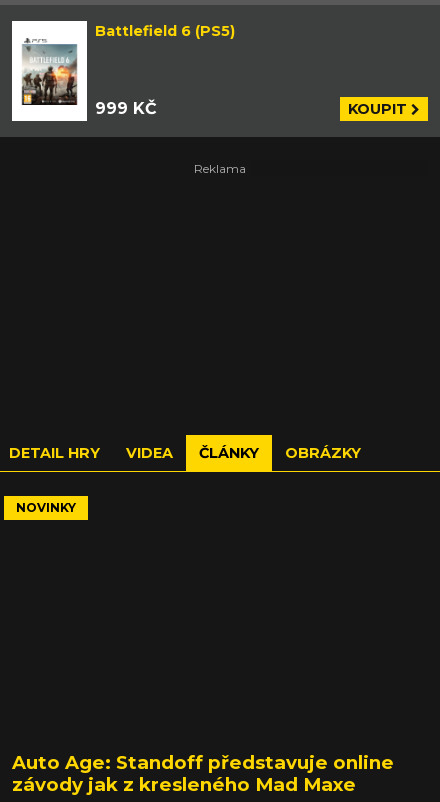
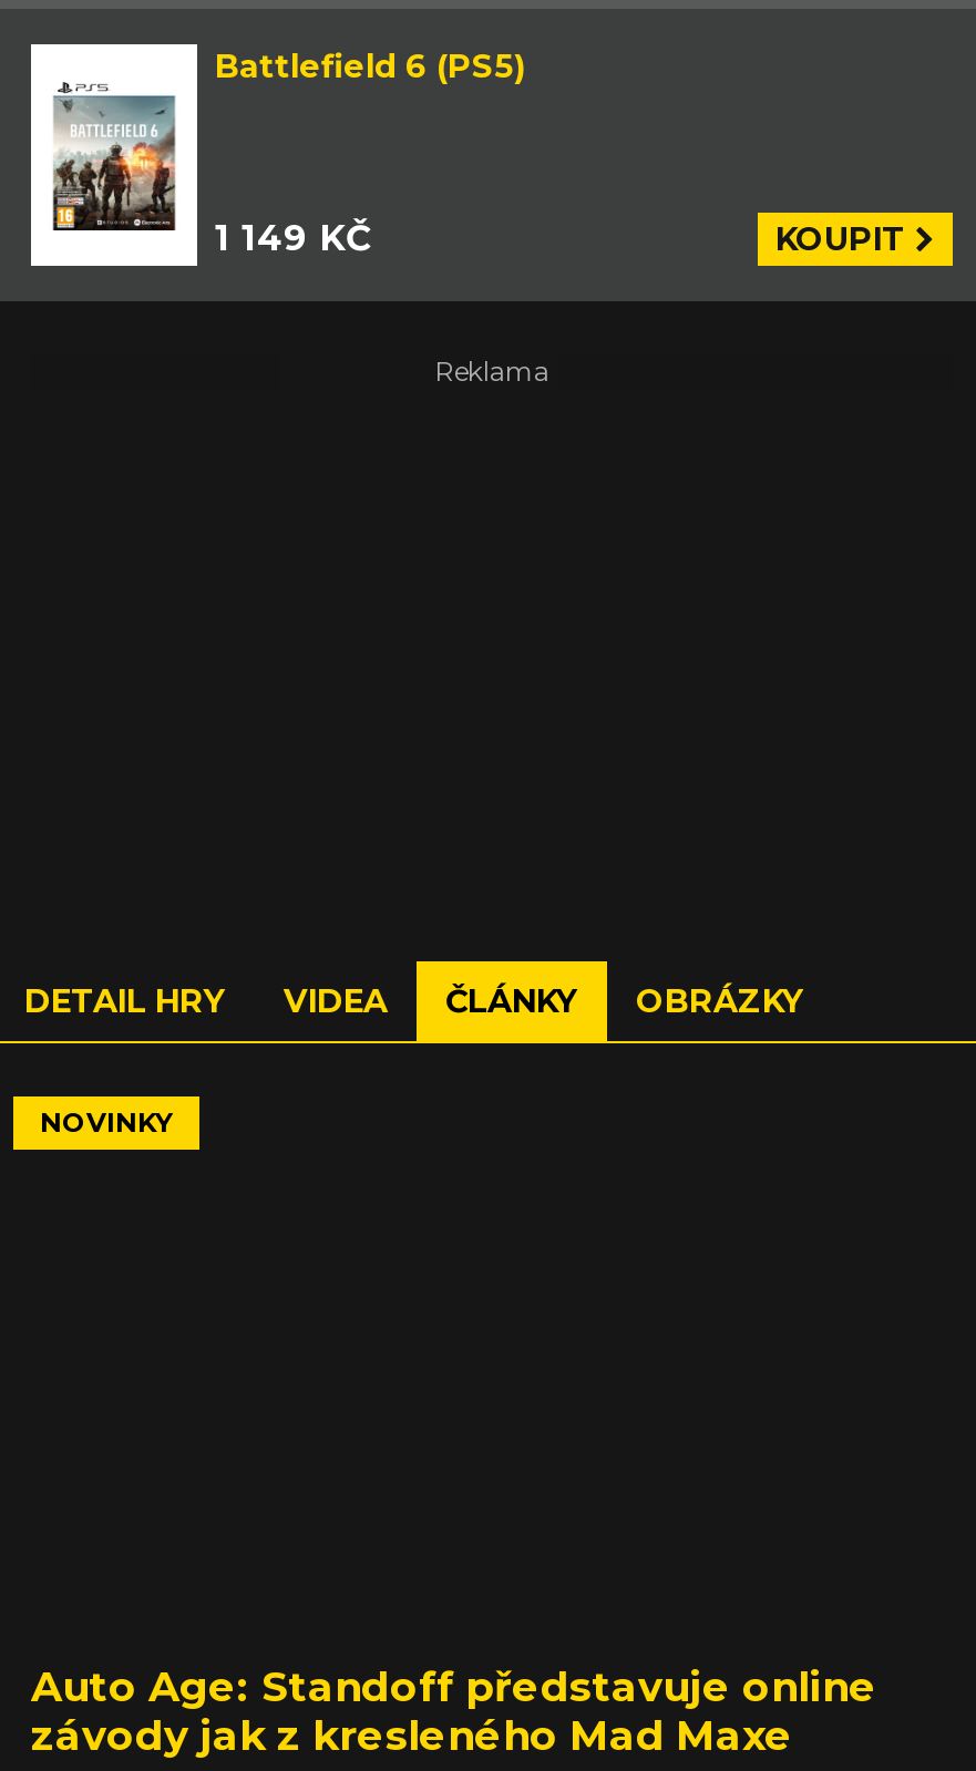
[95,99,157,118] 999 KČ -> [215,217,372,259] 1 149 KČ

